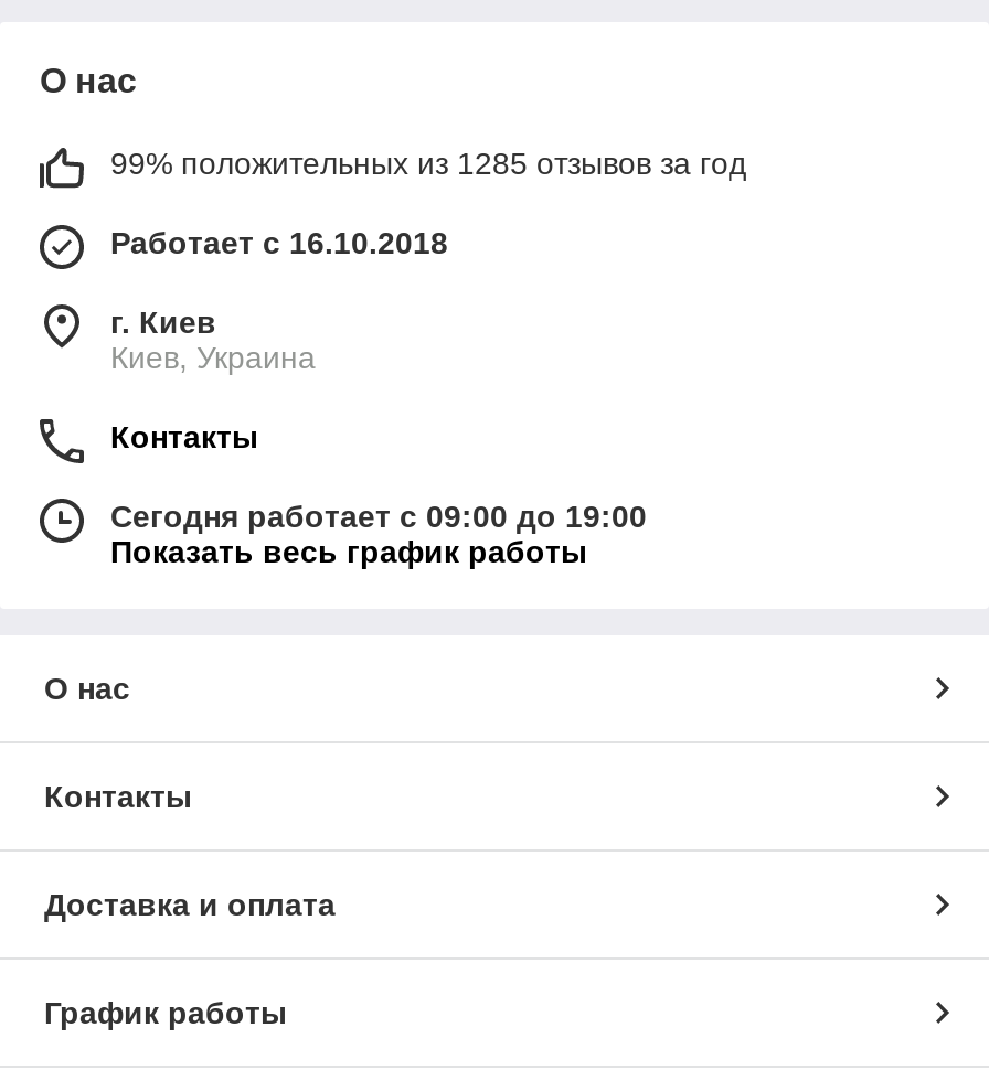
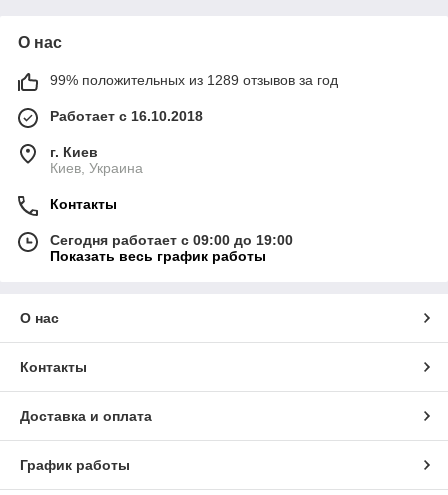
[110,147,746,182] 99% положительных из 1285 отзывов за год -> [50,72,338,88] 99% положительных из 1289 отзывов за год

